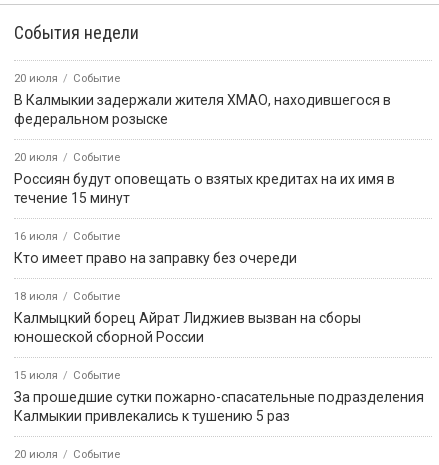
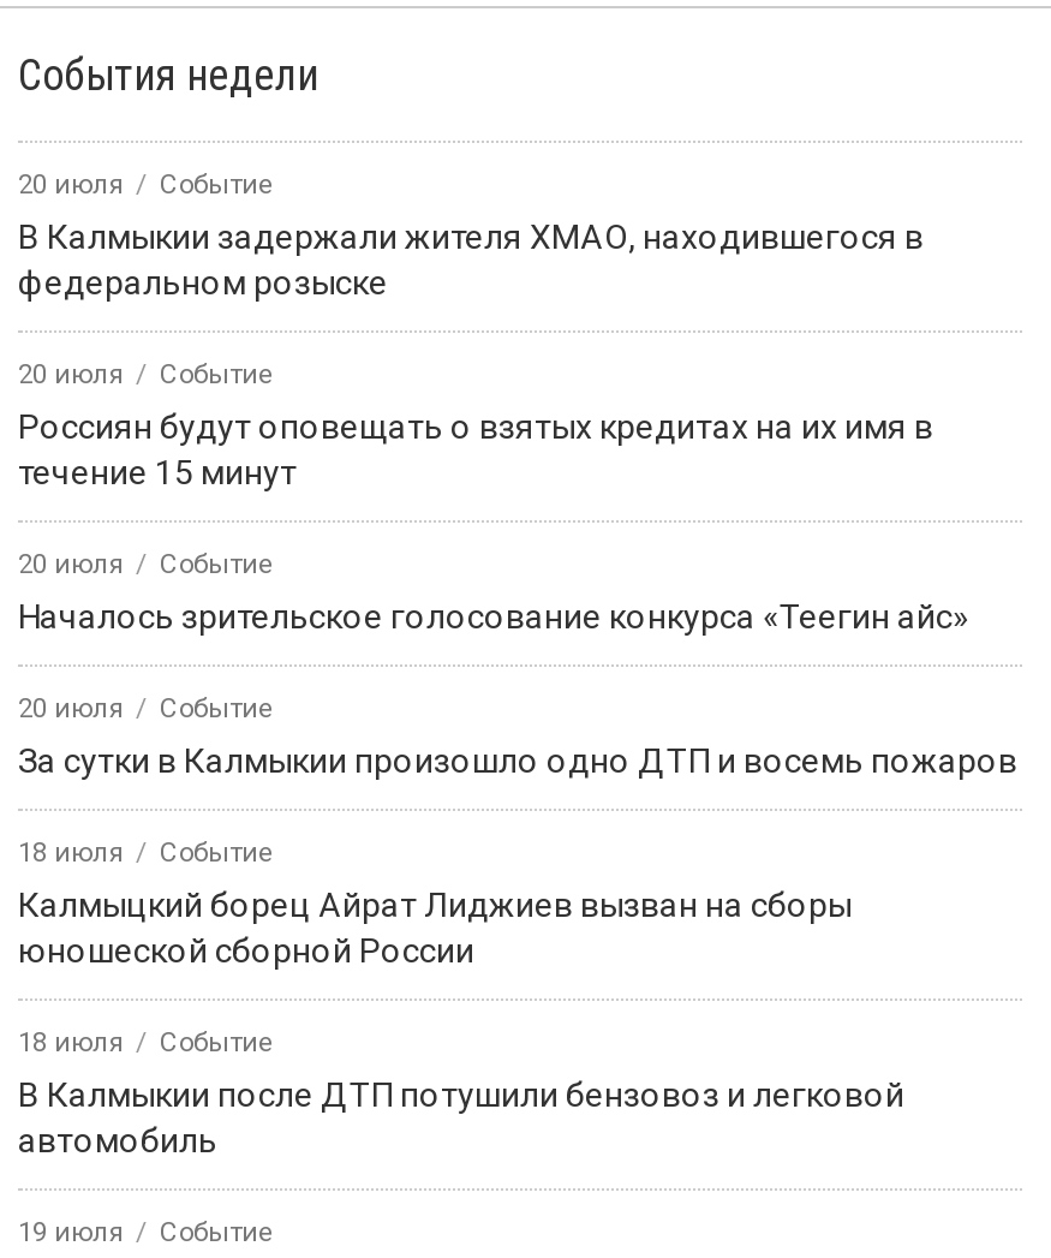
[14,230,120,243] 16 июля Событие -> [18,550,273,581] 20 июля Событие
[14,250,297,266] Кто имеет право на заправку без очереди -> [18,598,1017,781] Началось зрительское голосование конкурса «Теегин айс» | 20 июля | Событие | За сутки в Калмыкии произошло одно ДТП и восемь пожаров
[14,369,120,382] 15 июля Событие -> [18,1028,273,1060] 18 июля Событие
[14,389,424,424] За прошедшие сутки пожарно-спасательные подразделения | Калмыкии привлекались к тушению 5 раз -> [18,1076,904,1160] В Калмыкии после ДТП потушили бензовоз и легковой | автомобиль
[14,448,120,461] 20 июля Событие -> [18,1218,273,1249] 19 июля Событие

